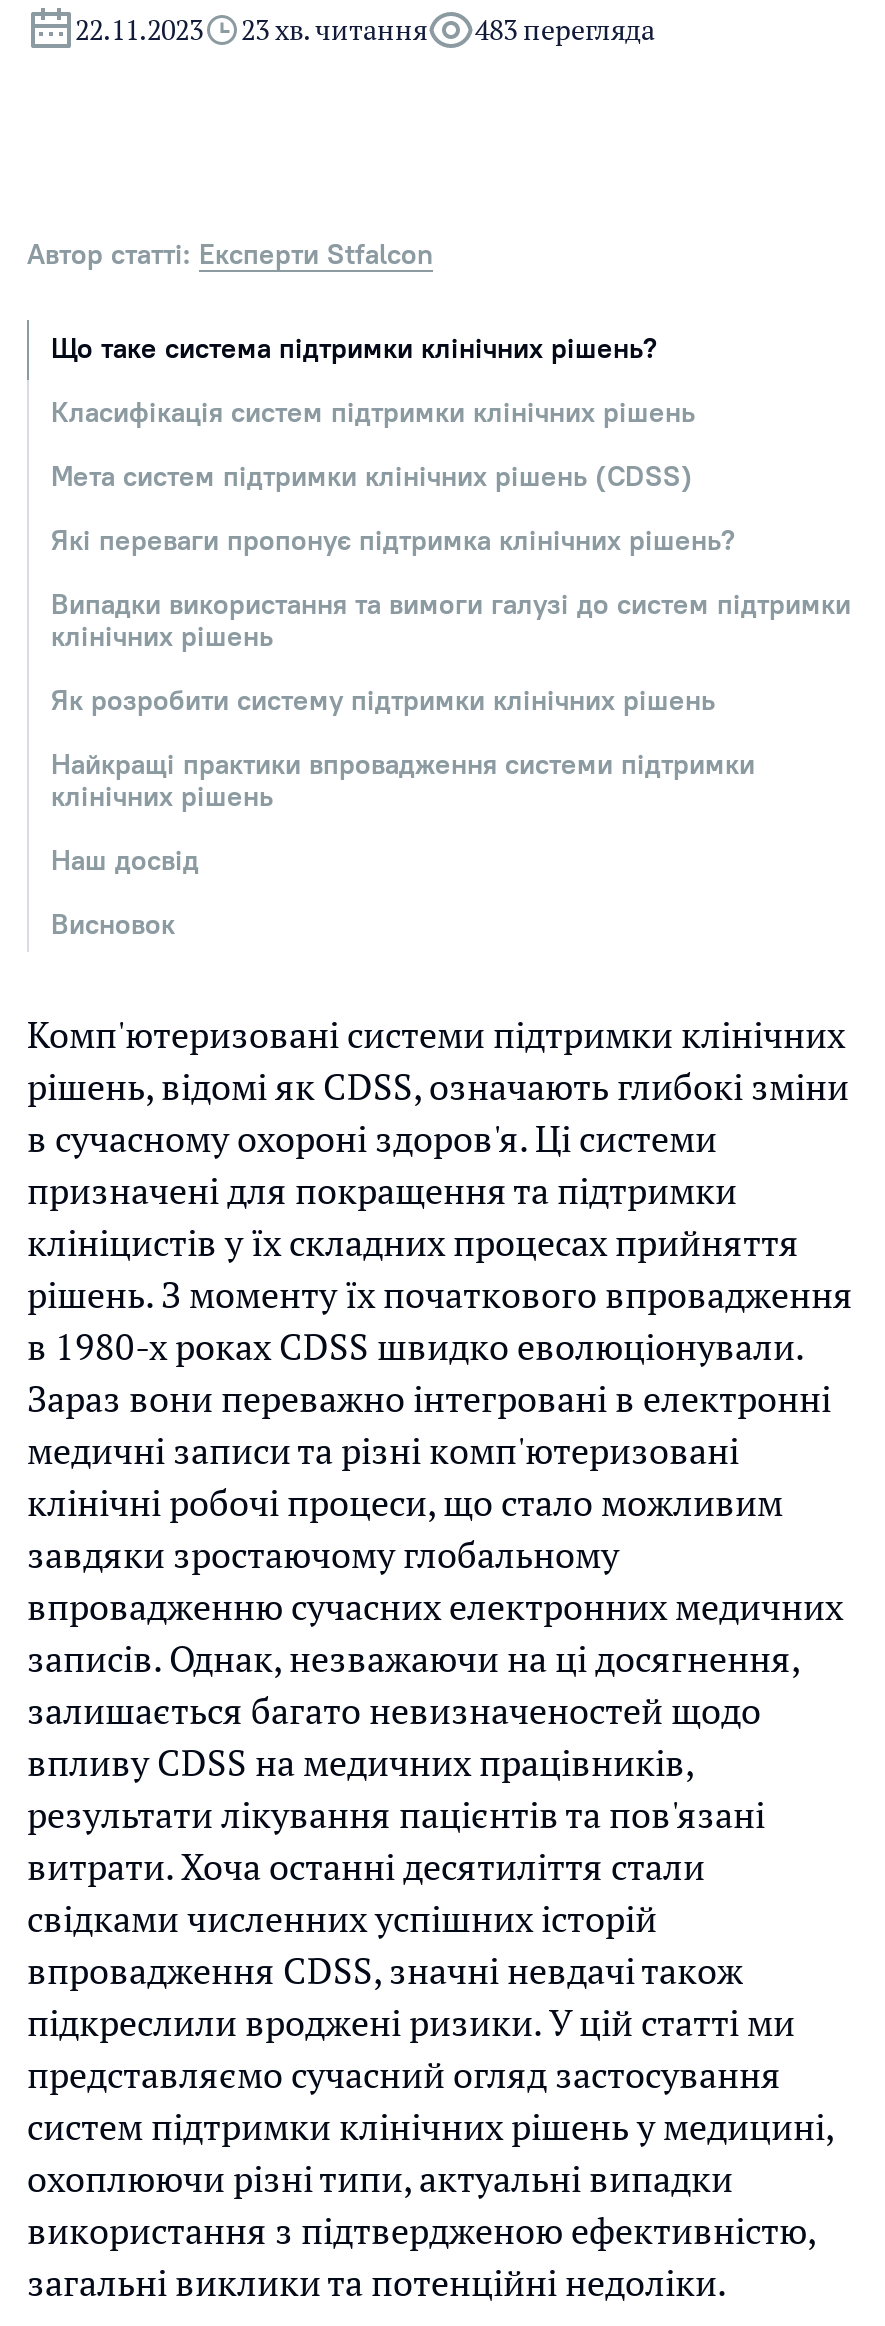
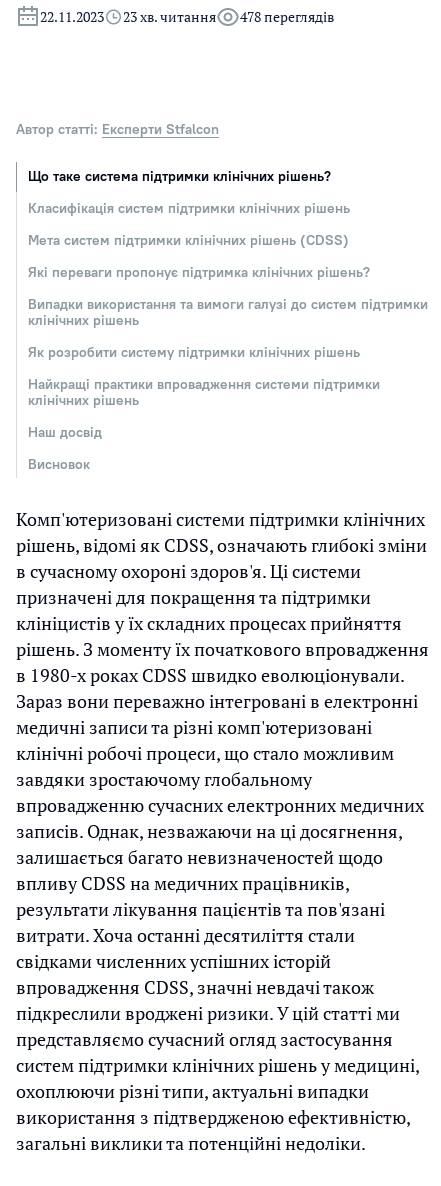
[75,10,655,48] 22.11.2023 23 хв. читання 483 перегляда -> [40,7,334,26] 22.11.2023 23 хв. читання 478 переглядів

